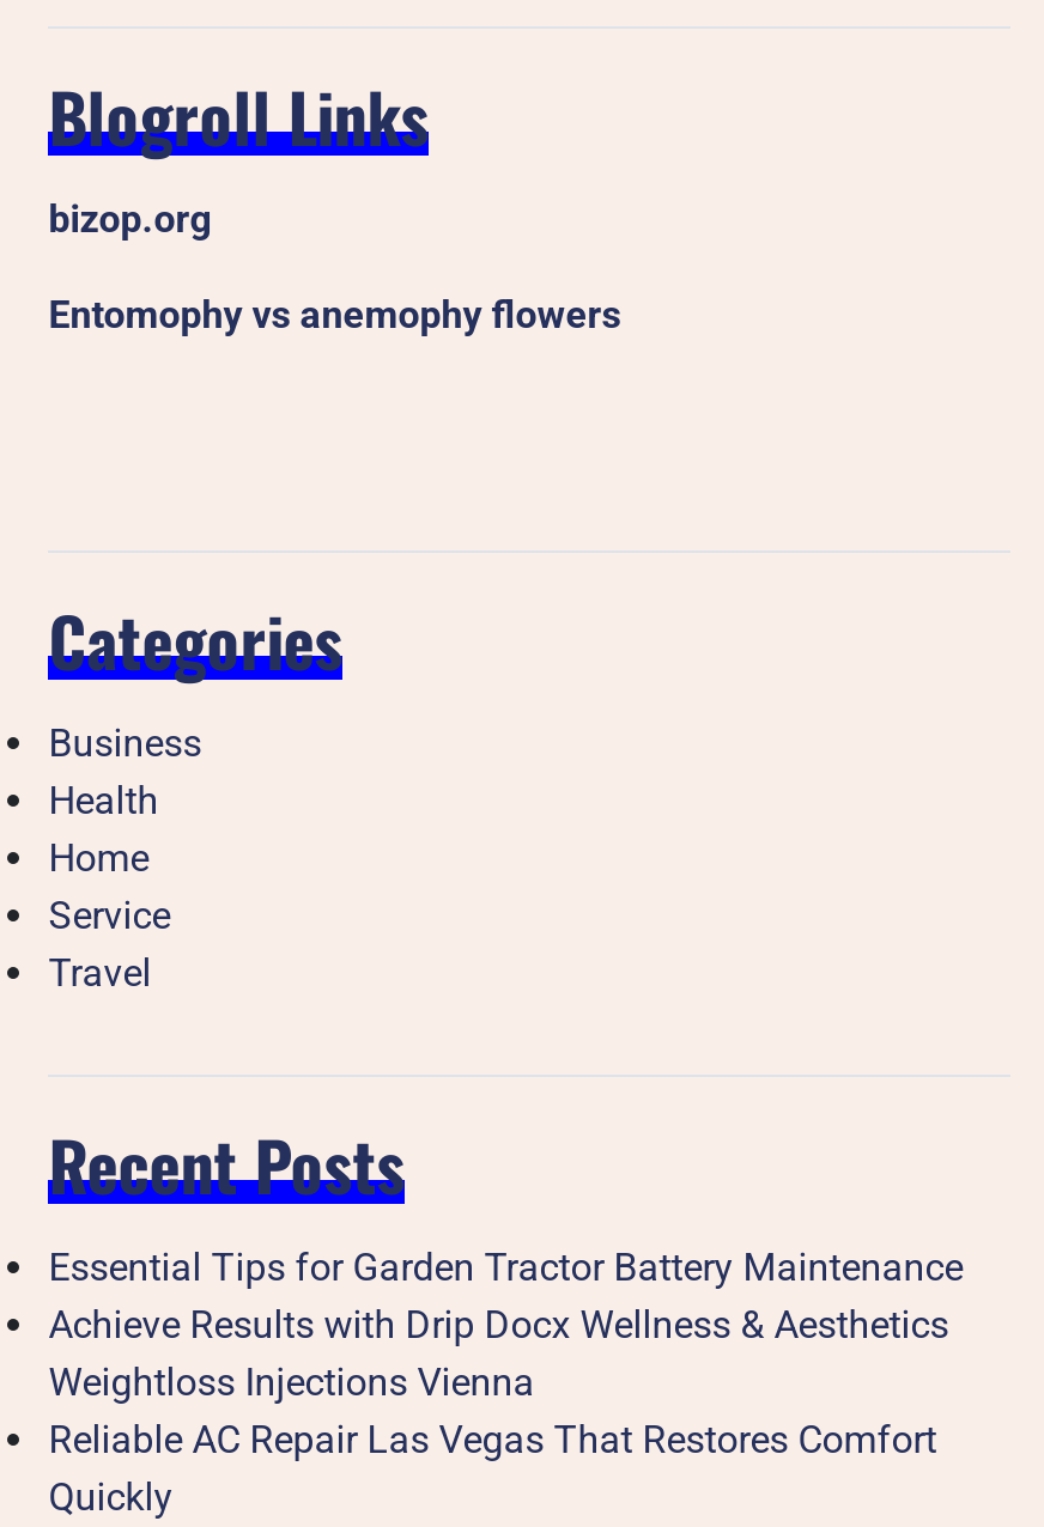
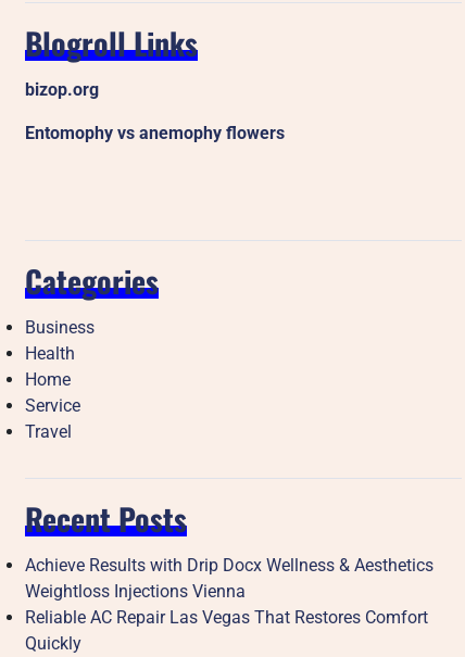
[48,1244,963,1290] Essential Tips for Garden Tractor Battery Maintenance -> none

